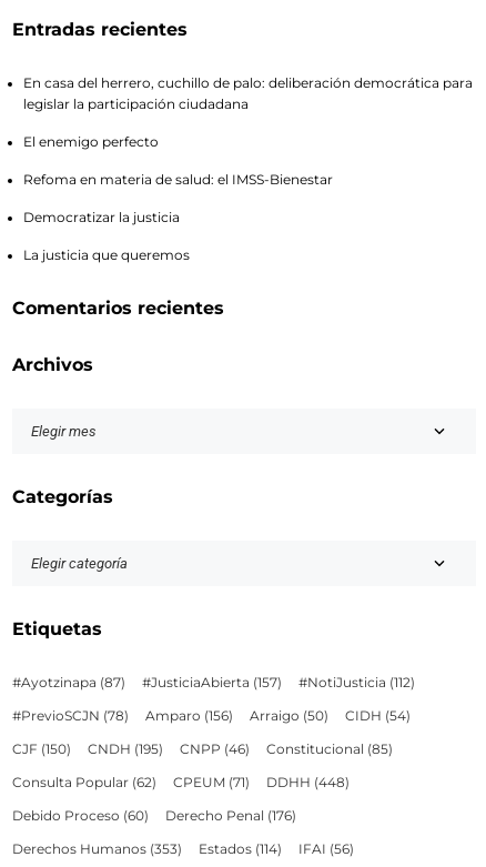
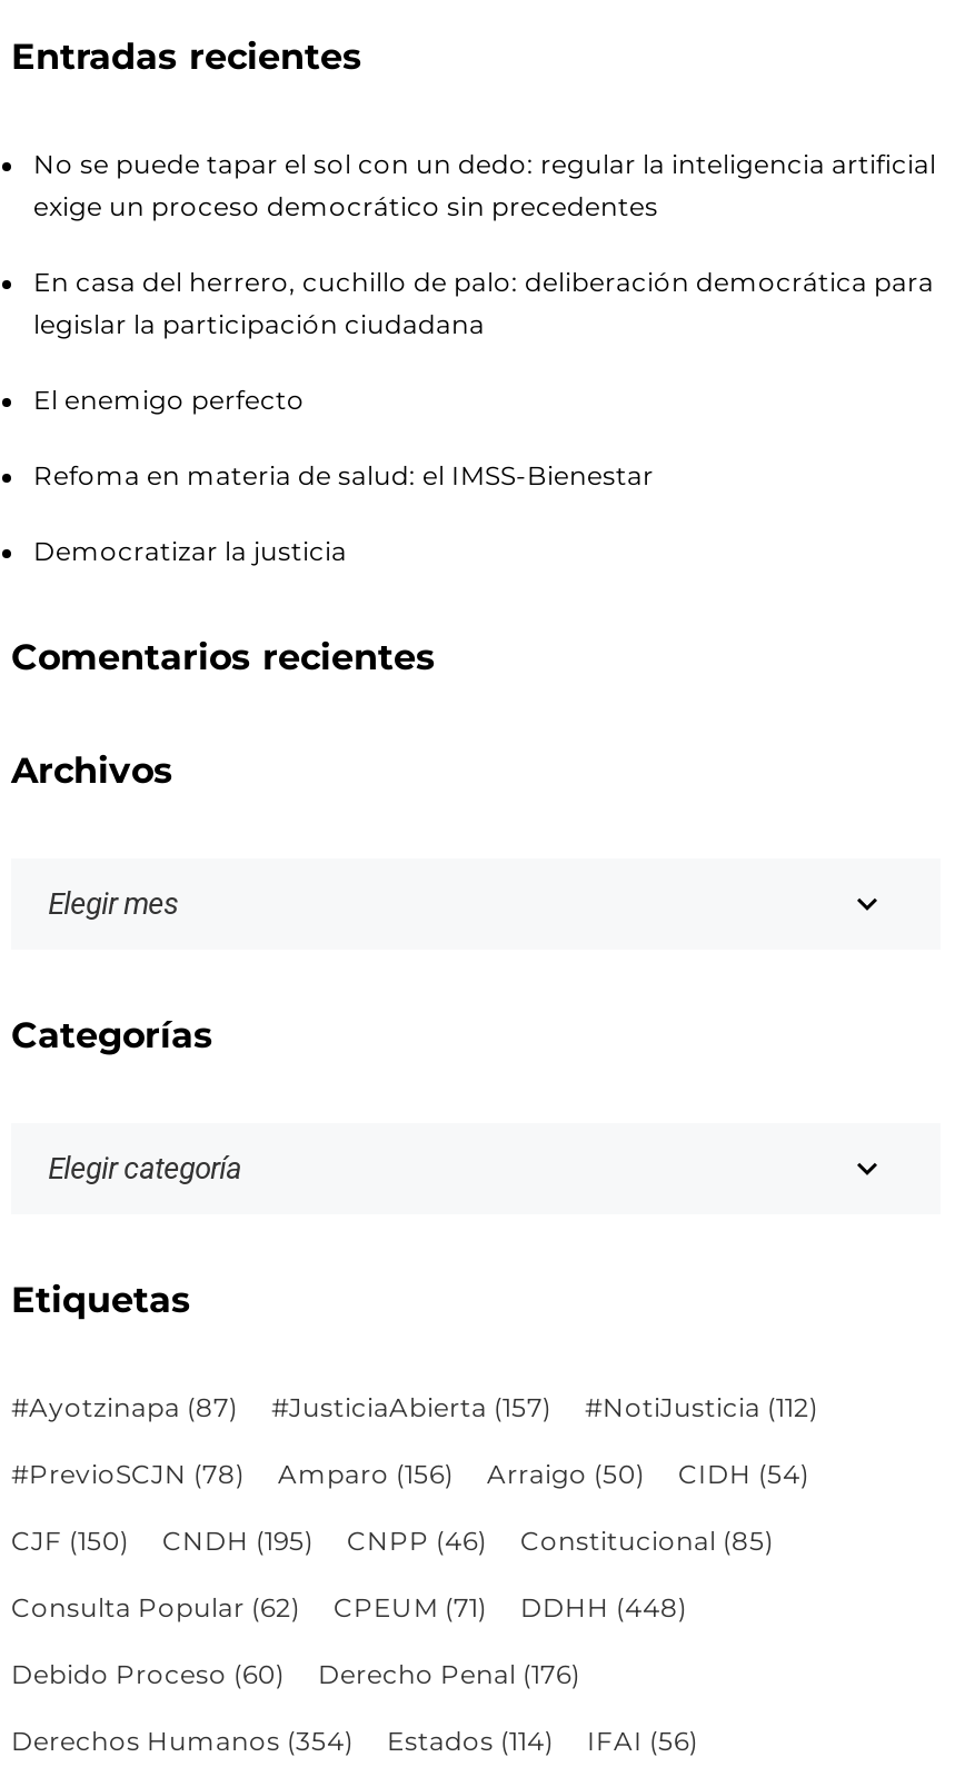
none -> [33,148,936,222] No se puede tapar el sol con un dedo: regular la inteligencia artificial | exige un proceso democrático sin precedentes
moved [23,75,473,225] -> [33,266,934,566]: En casa del herrero, cuchillo de palo: deliberación democrática para | legislar la participación ciudadana | El enemigo perfecto | Refoma en materia de salud: el IMSS-Bienestar | Democratizar la justicia
[23,247,190,263] La justicia que queremos -> none
[12,842,182,858] Derechos Humanos (353) -> [11,1727,354,1758] Derechos Humanos (354)

